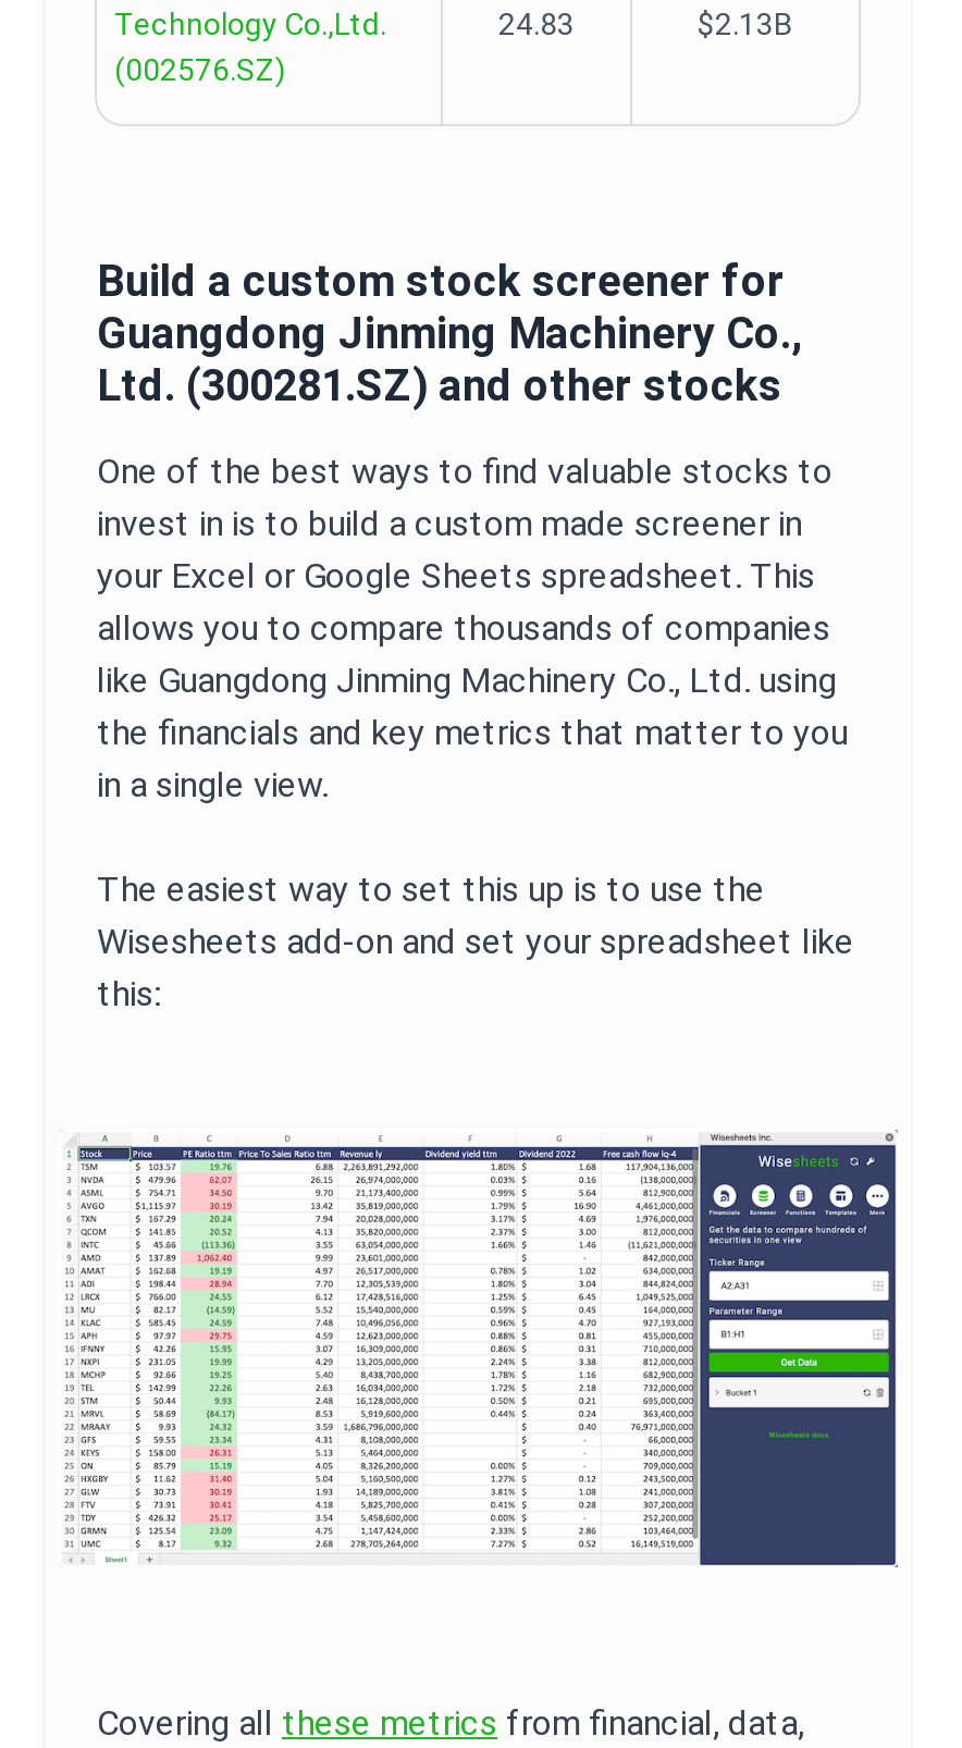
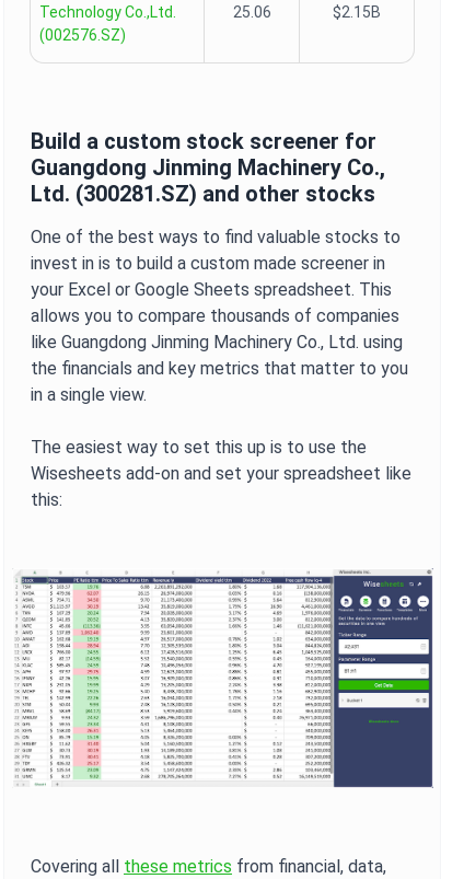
[498,7,793,41] 24.83 | $2.13B -> [233,3,381,21] 25.06 | $2.15B

